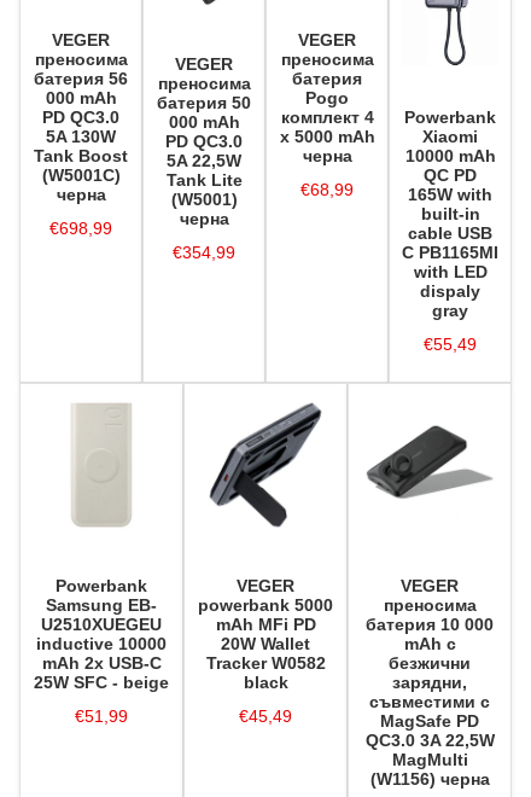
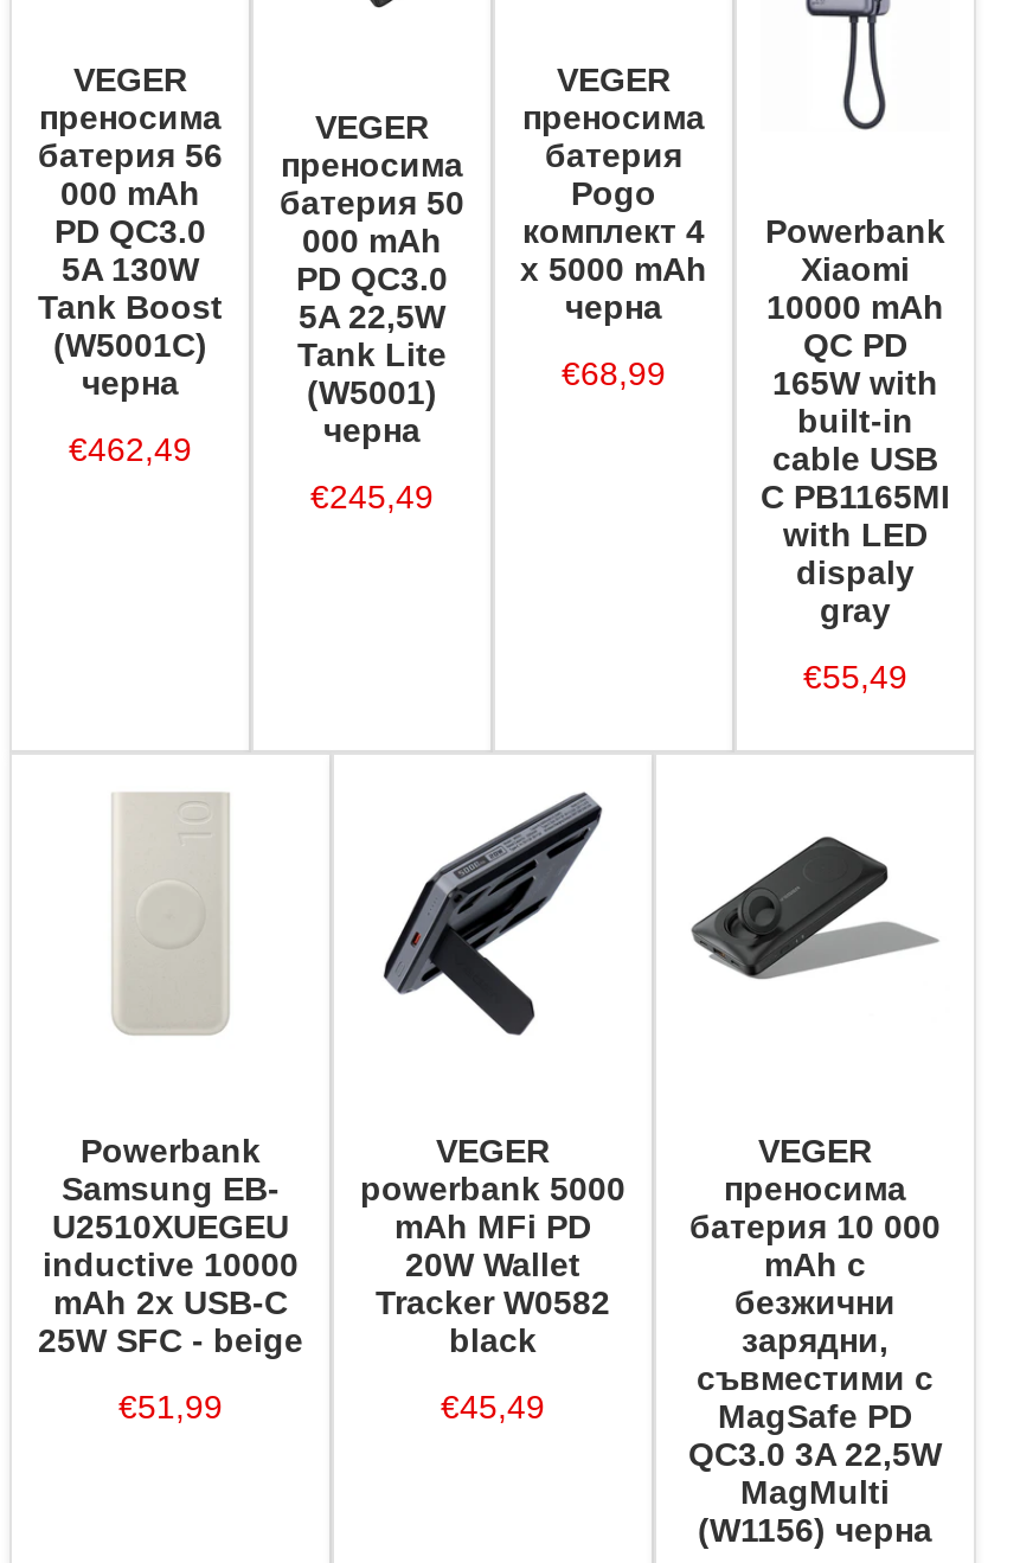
[49,219,112,238] €698,99 -> [69,429,192,467] €462,49
[173,243,235,262] €354,99 -> [310,477,434,515] €245,49

